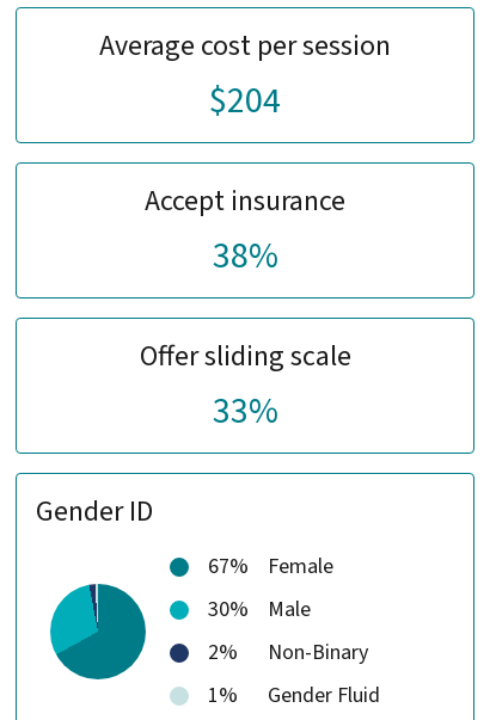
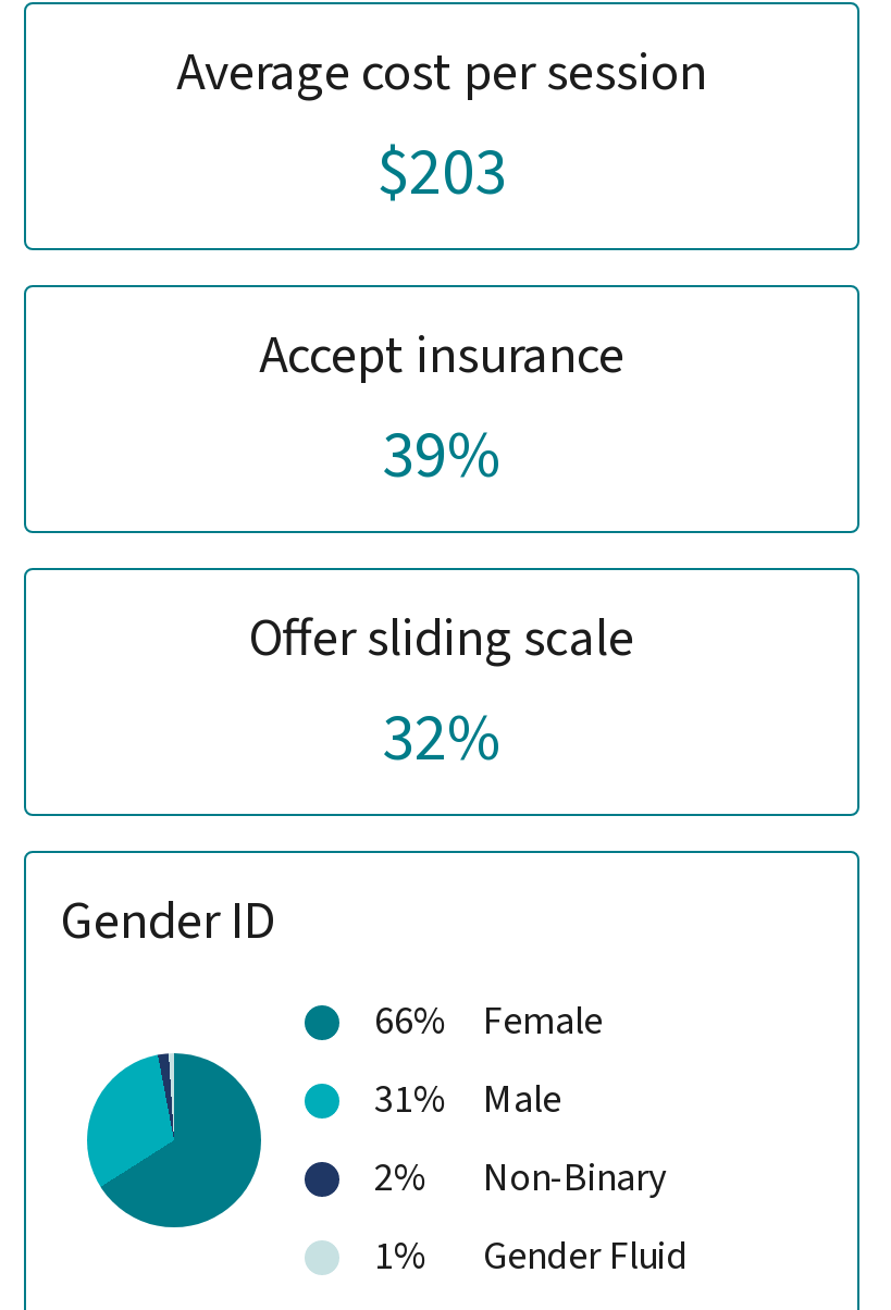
[209,75,281,126] $204 -> [376,127,507,221] $203
[212,230,278,281] 38% -> [382,410,502,504] 39%
[212,385,278,436] 33% -> [382,693,502,787] 32%
[208,551,333,581] 67% Female -> [374,996,603,1050] 66% Female
[208,594,311,624] 30% Male -> [374,1074,561,1128] 31% Male

